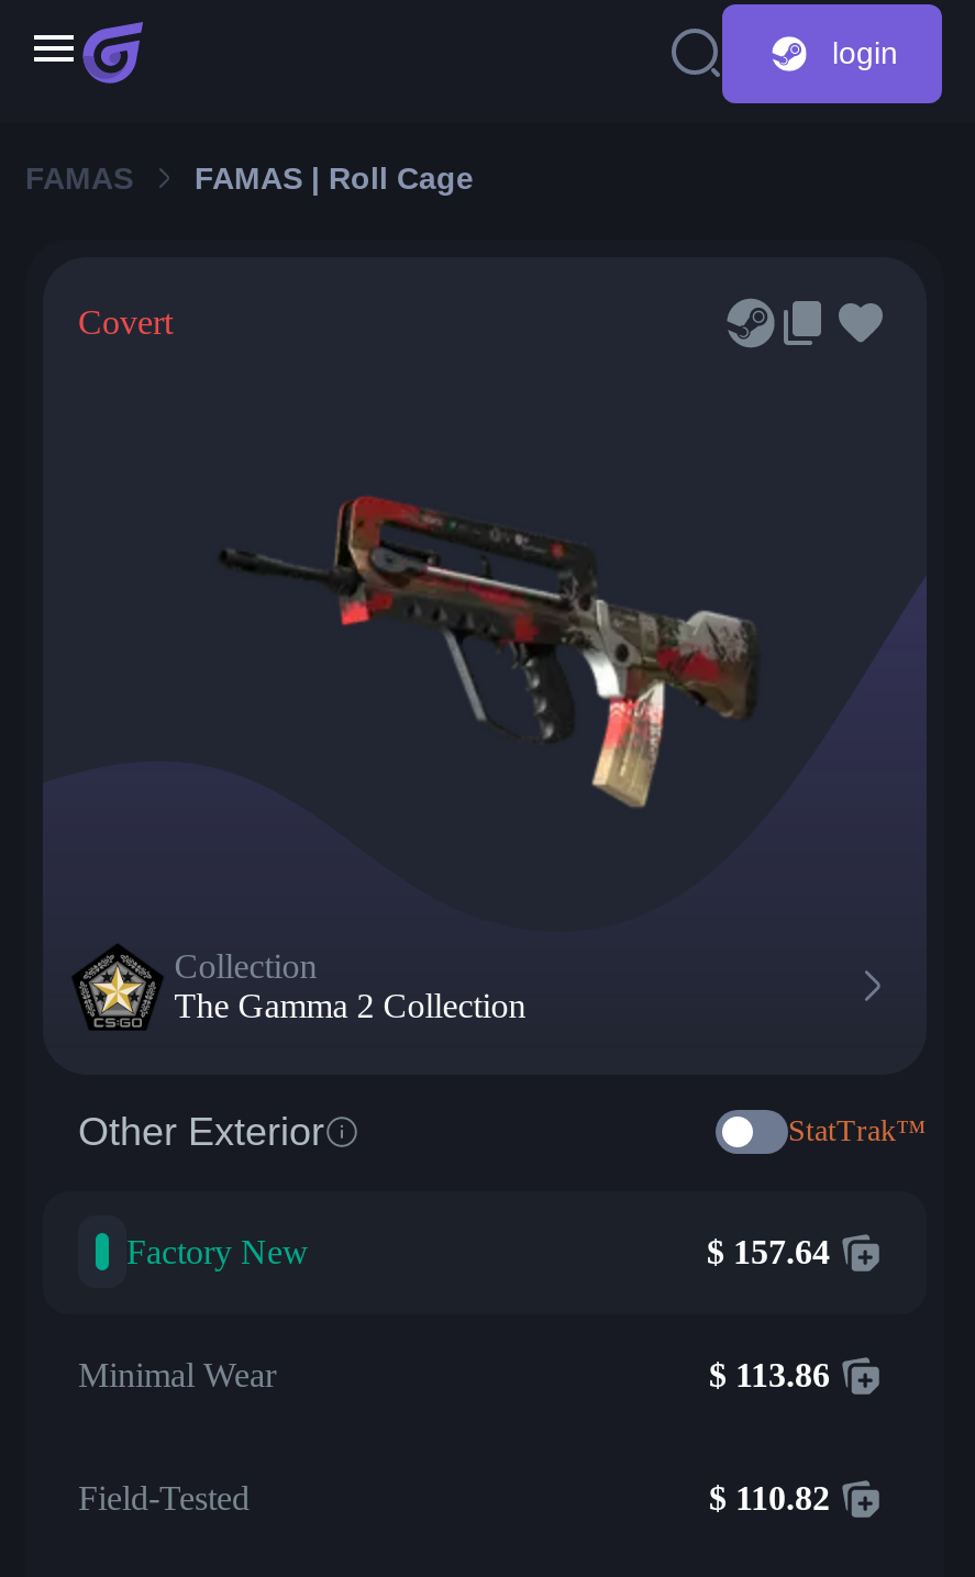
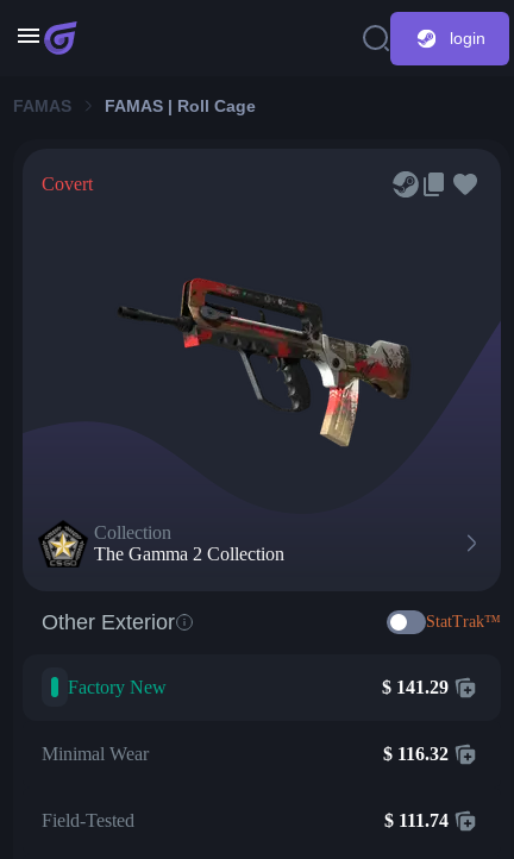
[707,1232,830,1270] $157.64 -> [382,677,449,697] $141.29
[709,1355,830,1393] $113.86 -> [383,743,449,763] $116.32
[709,1479,830,1516] $110.82 -> [384,810,449,830] $111.74

